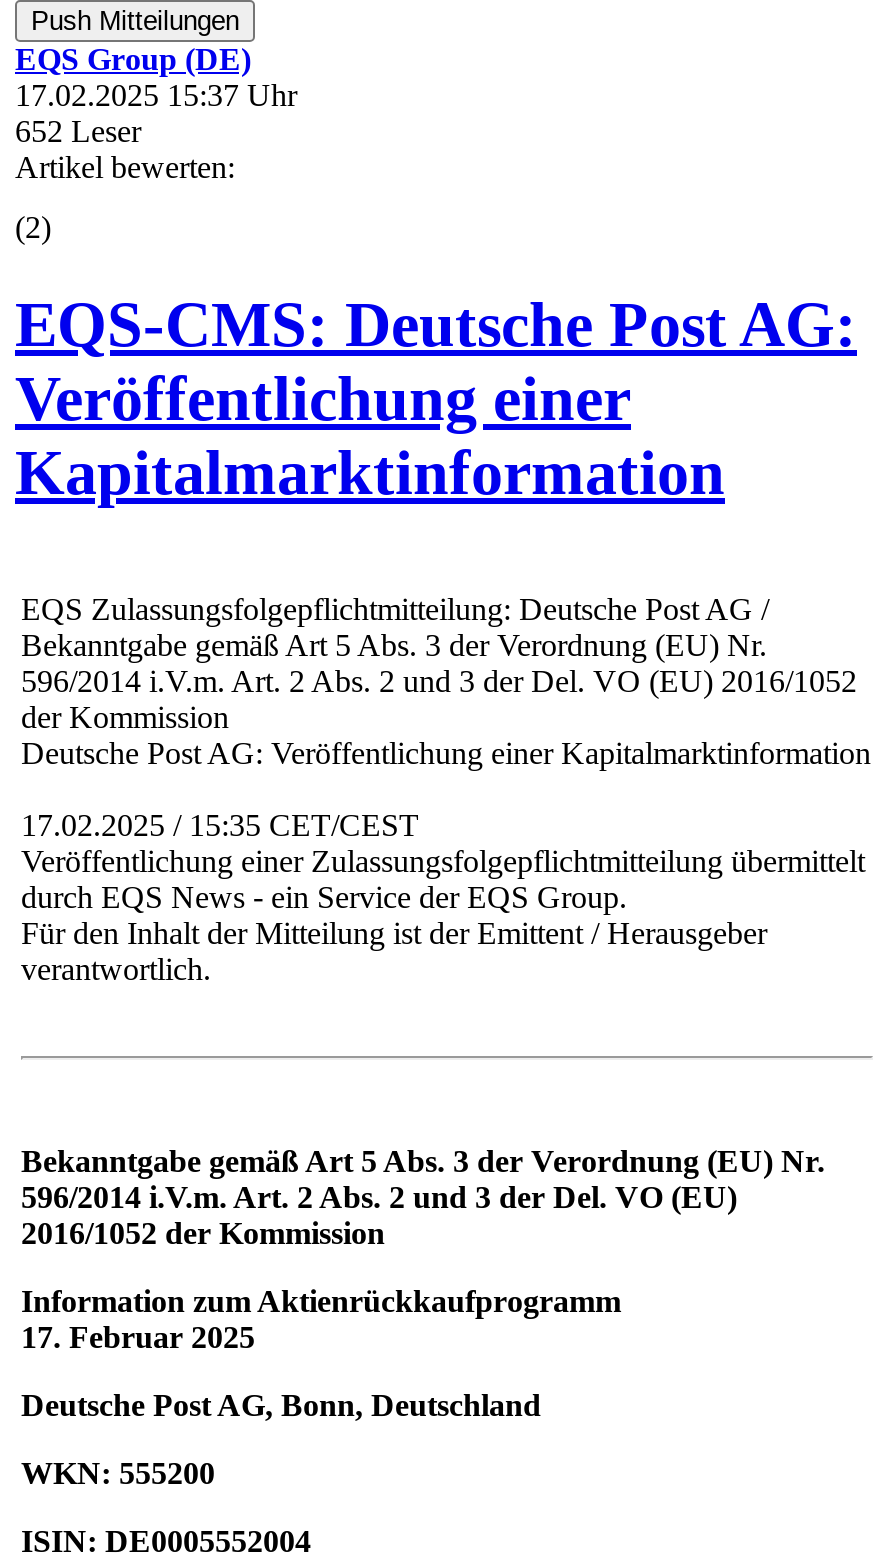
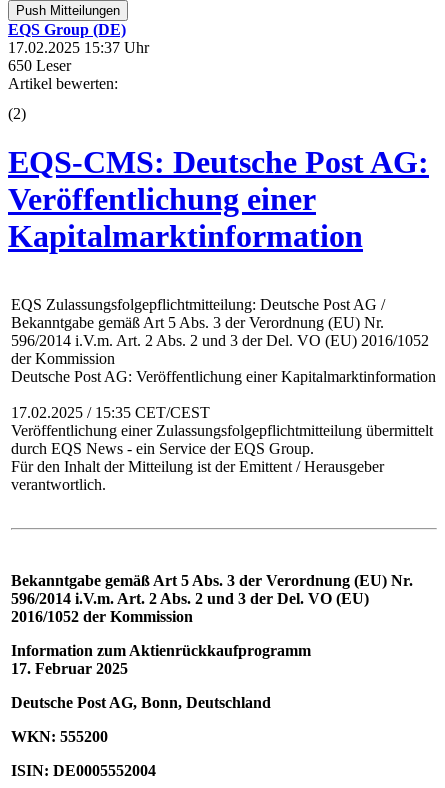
[15,114,141,148] 652 Leser -> [8,57,71,74] 650 Leser

